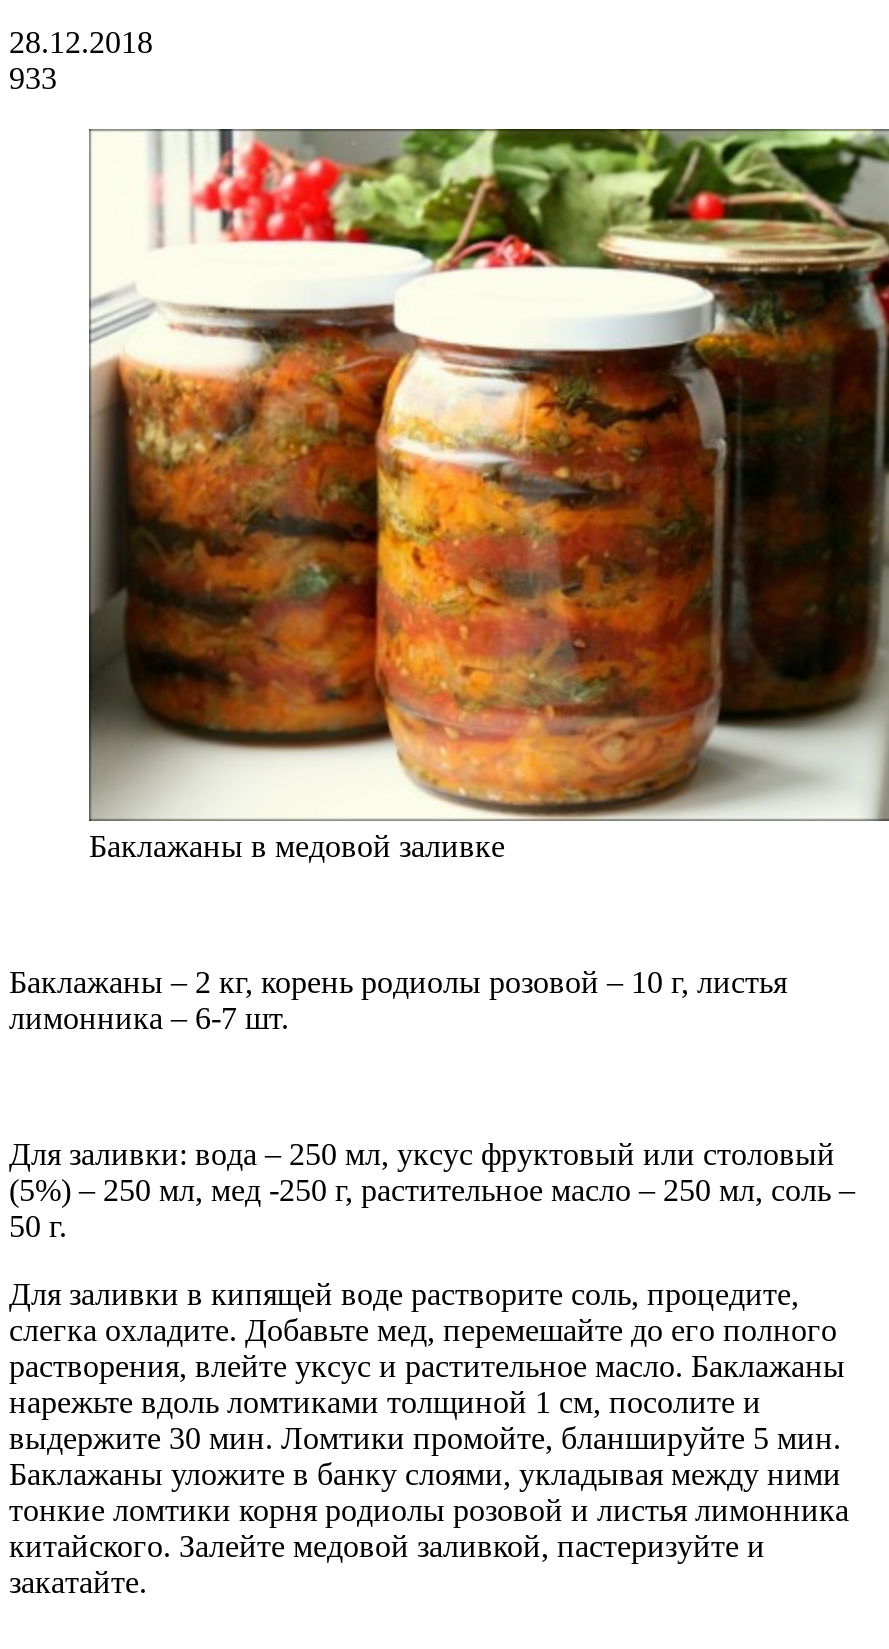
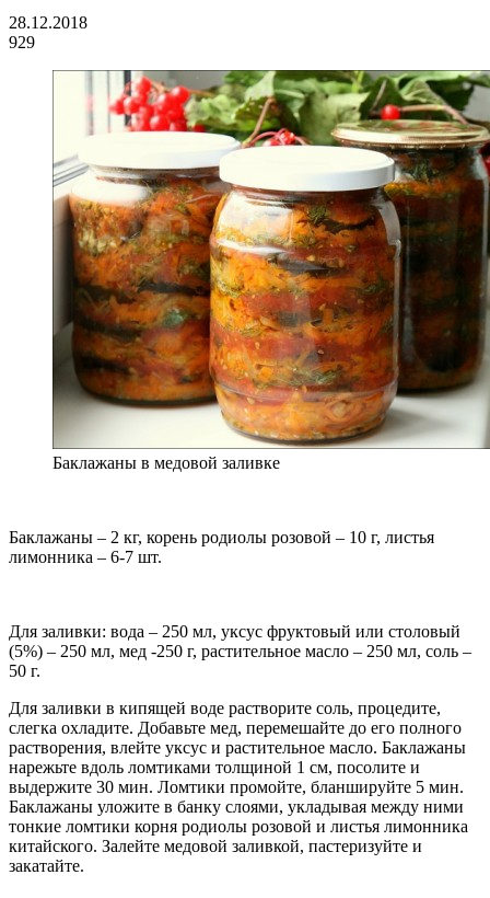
[9,61,57,95] 933 -> [9,33,35,51] 929

